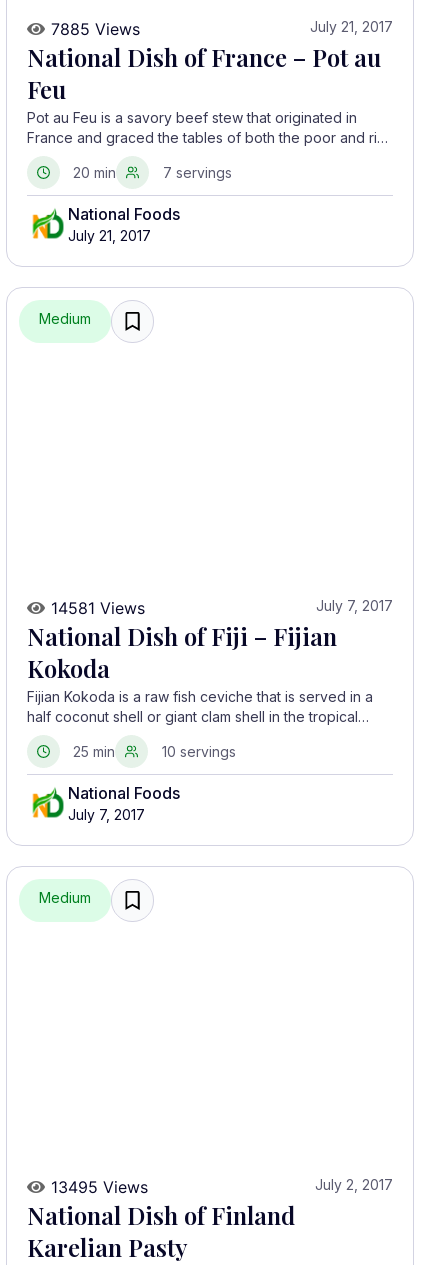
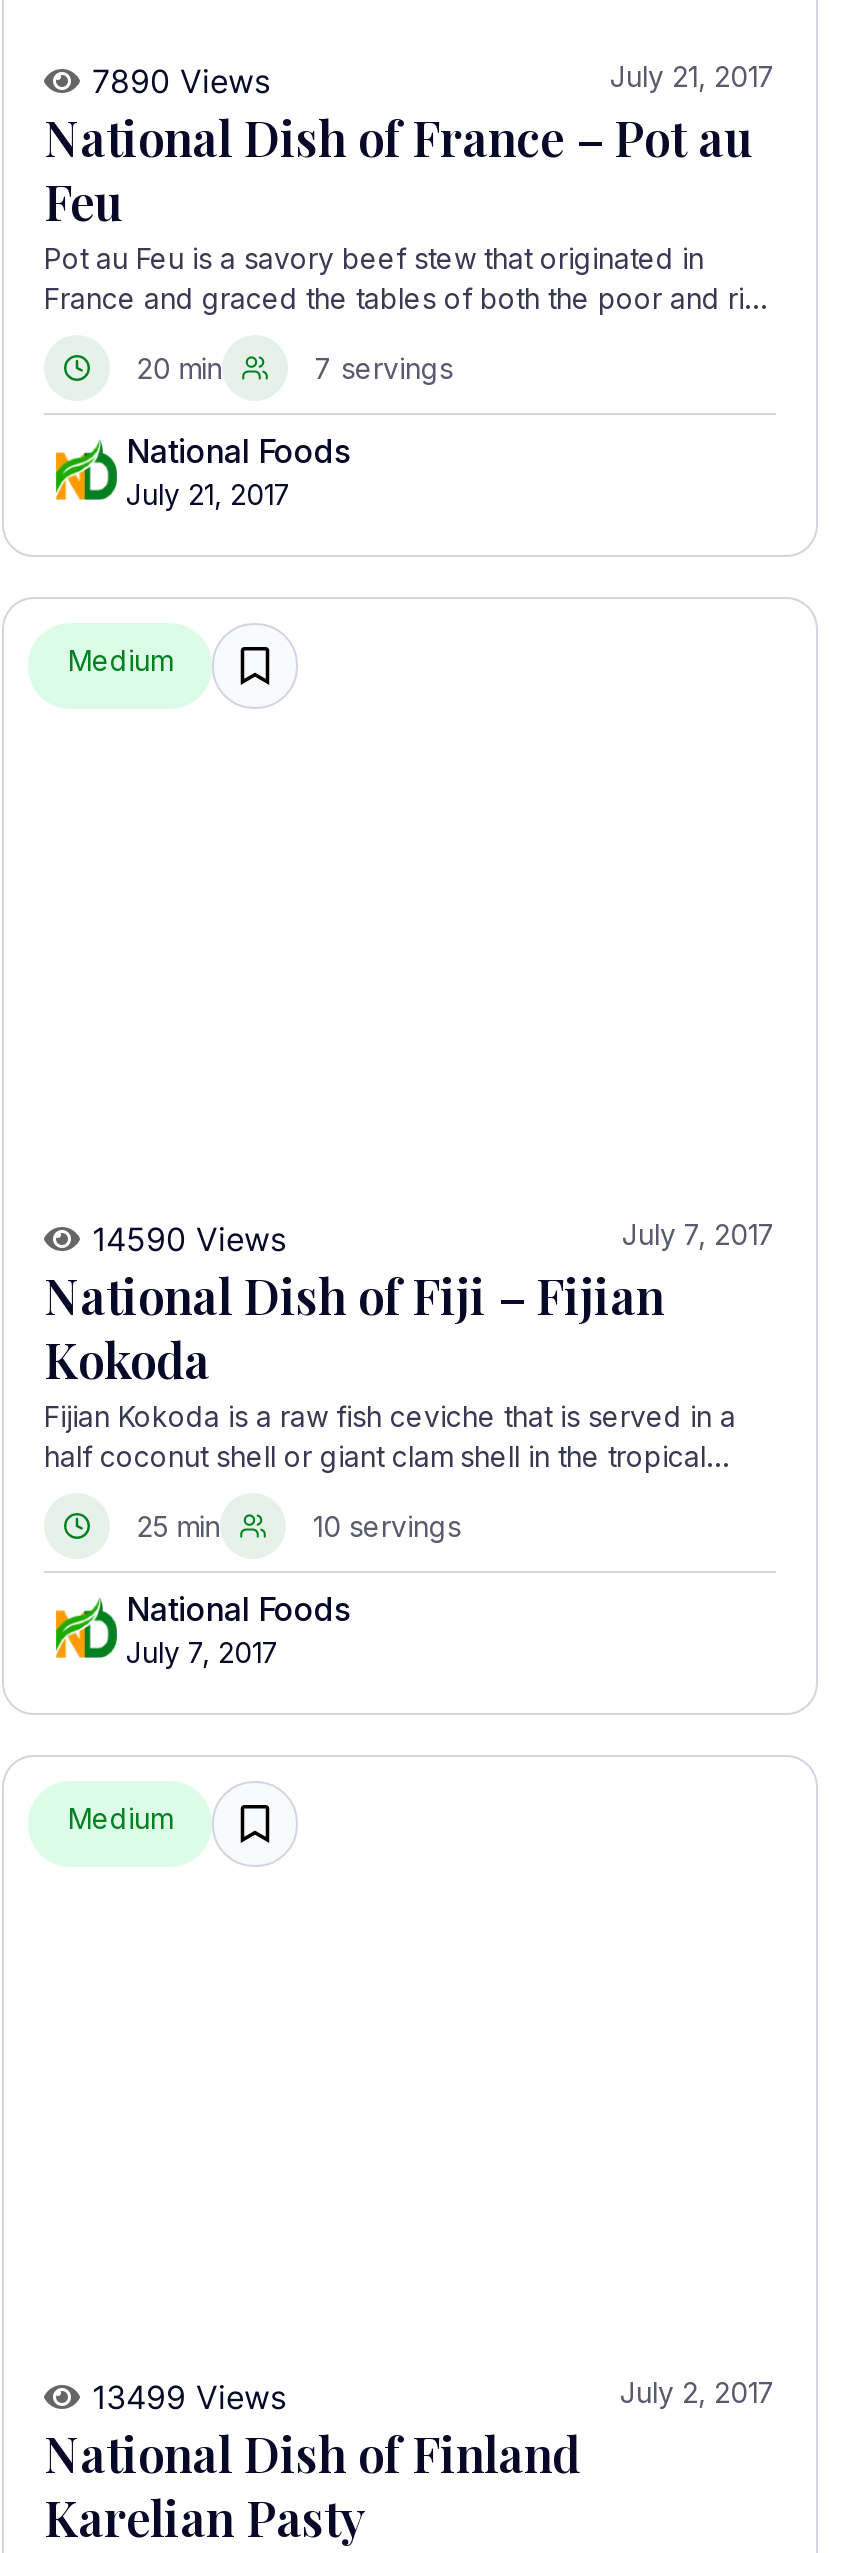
[51,19,140,39] 7885 Views -> [92,61,270,101] 7890 Views
[51,598,145,618] 14581 Views -> [92,1219,286,1259] 14590 Views
[51,1177,148,1197] 13495 Views -> [92,2377,286,2417] 13499 Views

